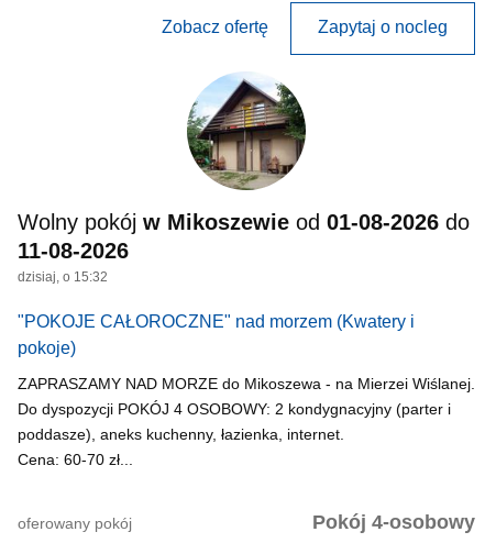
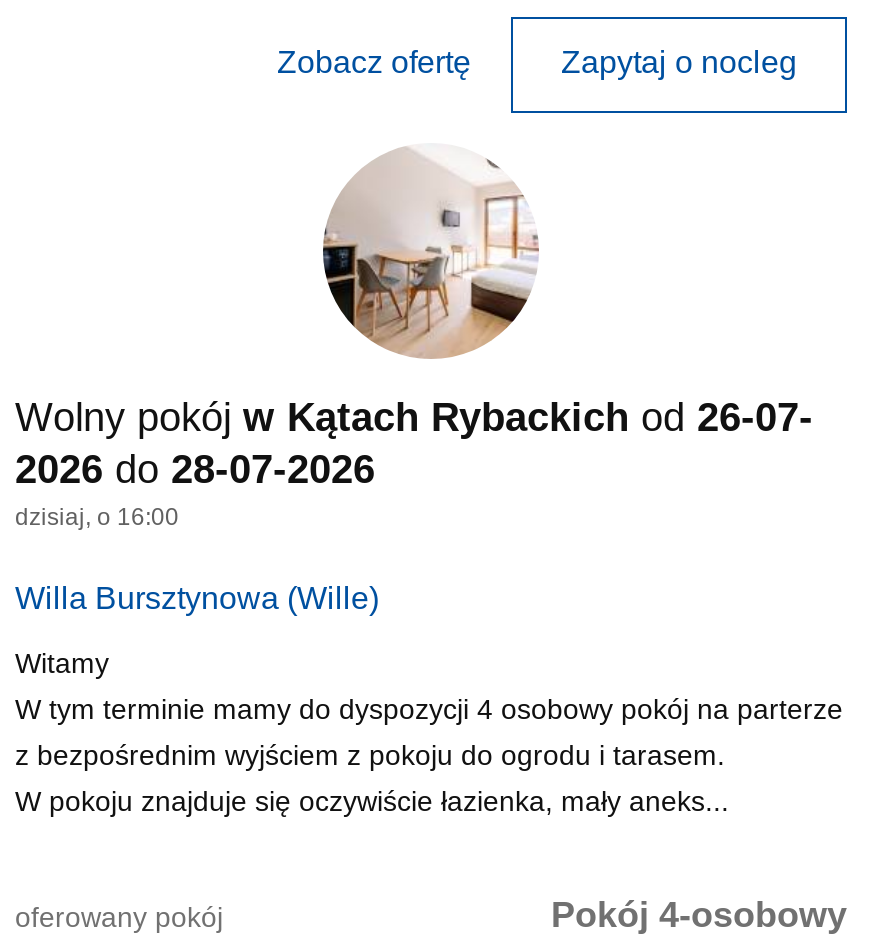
[18,75,470,285] [image] | Wolny pokój w Mikoszewie od 01-08-2026 do | 11-08-2026 | dzisiaj, o 15:32 -> [15,147,813,531] [image] | Wolny pokój w Kątach Rybackich od 26-07- | 2026 do 28-07-2026 | dzisiaj, o 16:00
[18,312,415,357] "POKOJE CAŁOROCZNE" nad morzem (Kwatery i | pokoje) -> [15,581,379,615] Willa Bursztynowa (Wille)
[18,375,475,468] ZAPRASZAMY NAD MORZE do Mikoszewa - na Mierzei Wiślanej. | Do dyspozycji POKÓJ 4 OSOBOWY: 2 kondygnacyjny (parter i | poddasze), aneks kuchenny, łazienka, internet. | Cena: 60-70 zł... -> [15,647,843,817] Witamy | W tym terminie mamy do dyspozycji 4 osobowy pokój na parterze | z bezpośrednim wyjściem z pokoju do ogrodu i tarasem. | W pokoju znajduje się oczywiście łazienka, mały aneks...

